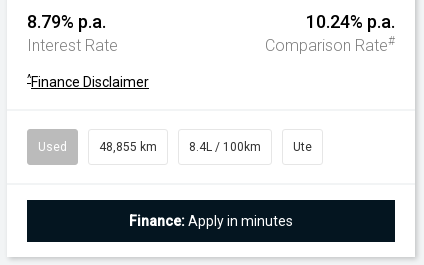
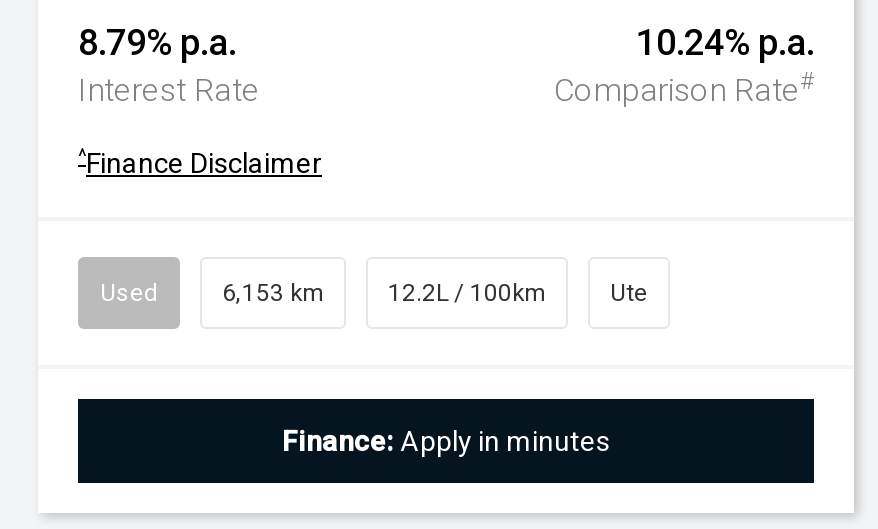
[99,140,157,154] 48,855 km -> [222,279,324,307] 6,153 km
[189,140,261,154] 8.4L / 100km -> [388,279,546,307] 12.2L / 100km

